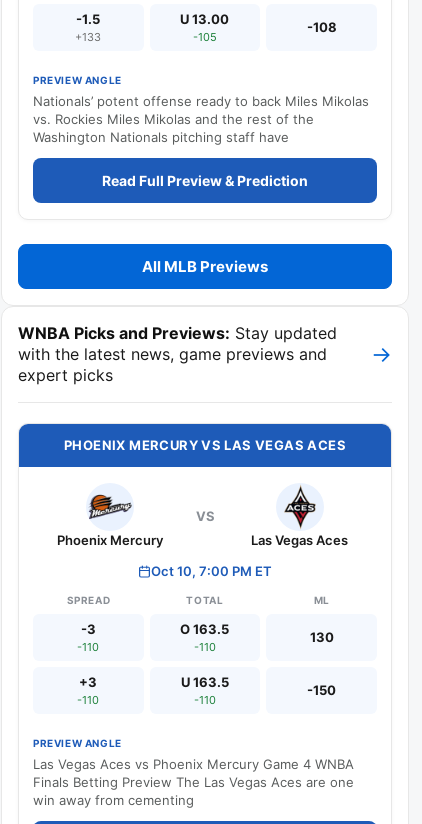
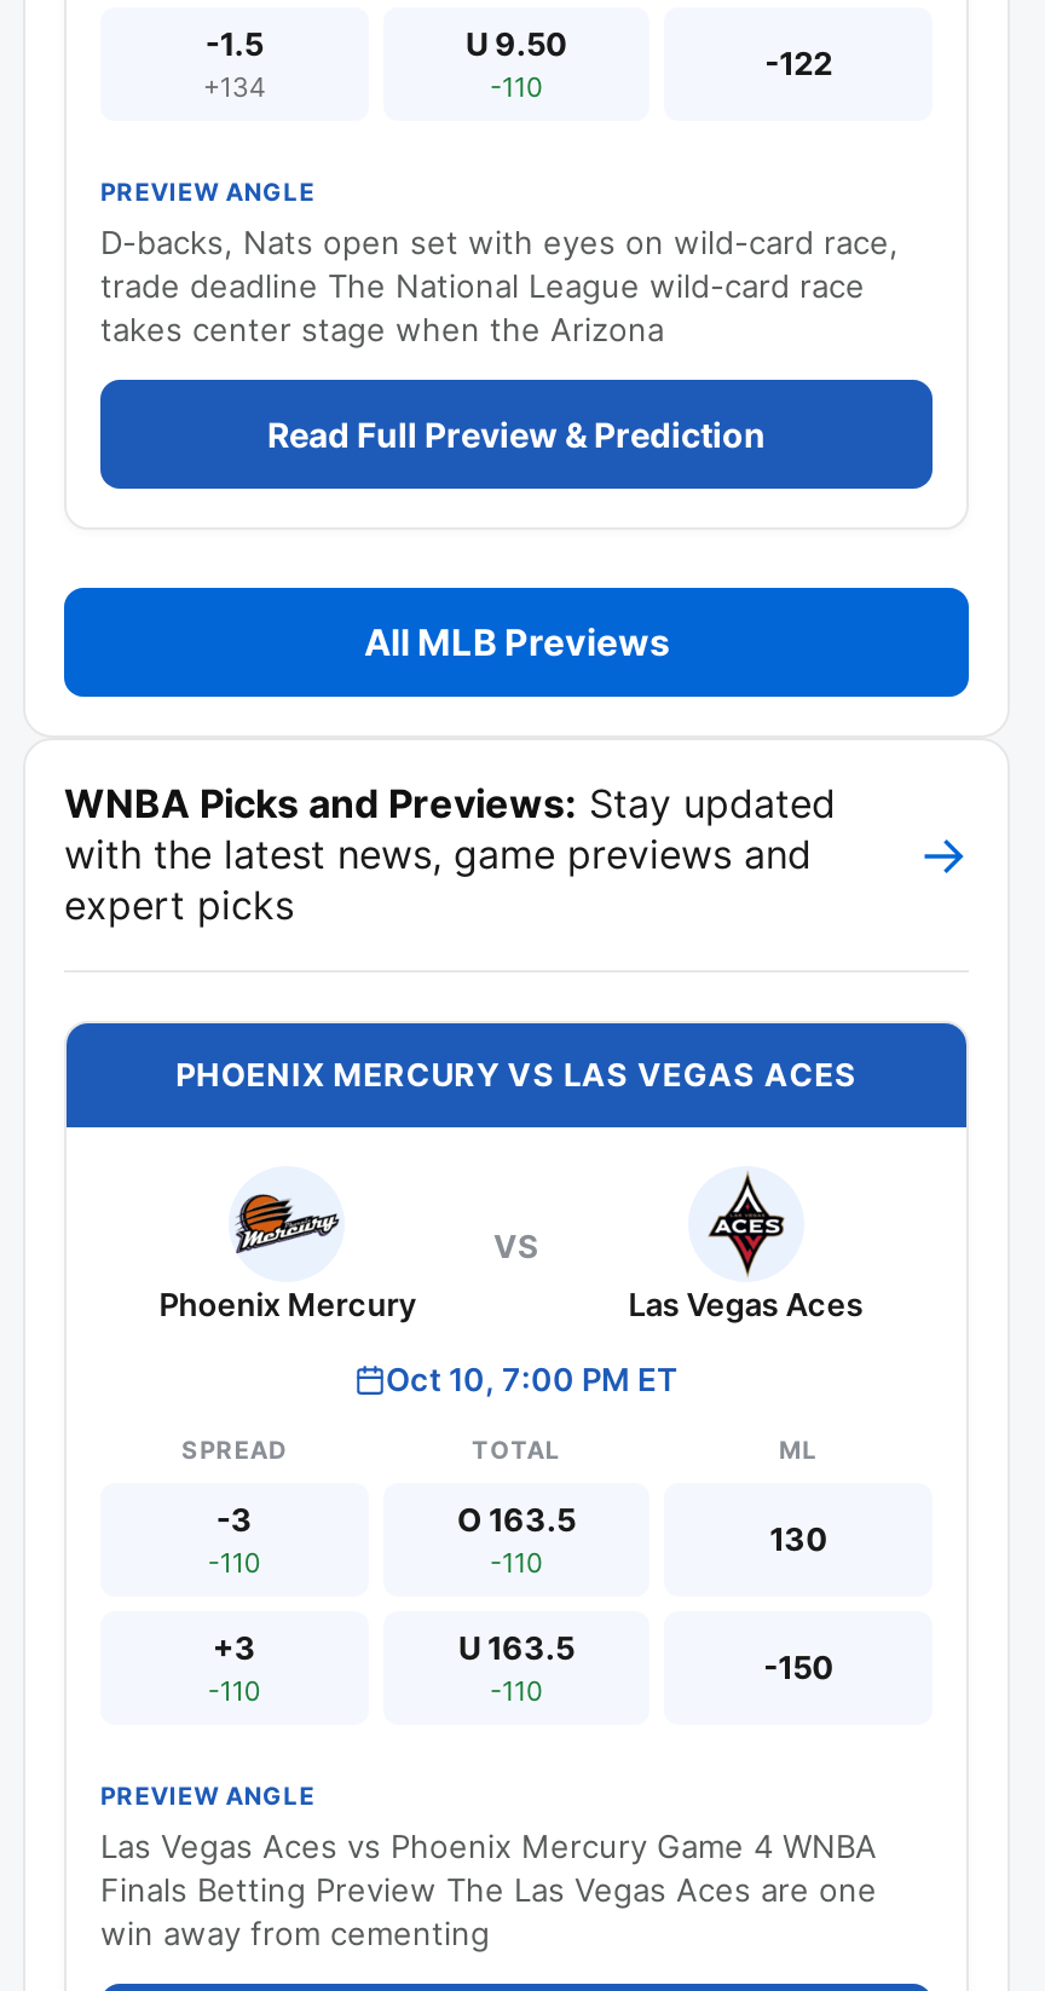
[180,11,229,27] U 13.00 -> [466,24,567,63] U 9.50
[307,19,337,35] -108 -> [765,43,832,82] -122
[75,30,101,44] +133 -> [203,70,266,104] +134
[193,30,217,44] -105 -> [490,70,543,104] -110
[33,93,369,145] Nationals’ potent offense ready to back Miles Mikolas | vs. Rockies Miles Mikolas and the rest of the | Washington Nationals pitching staff have -> [100,222,899,348] D-backs, Nats open set with eyes on wild-card race, | trade deadline The National League wild-card race | takes center stage when the Arizona

